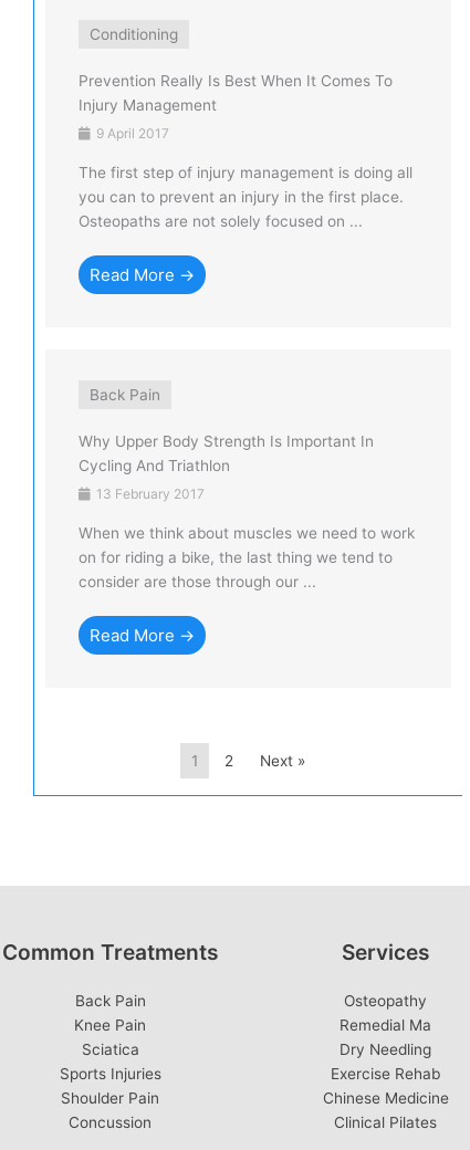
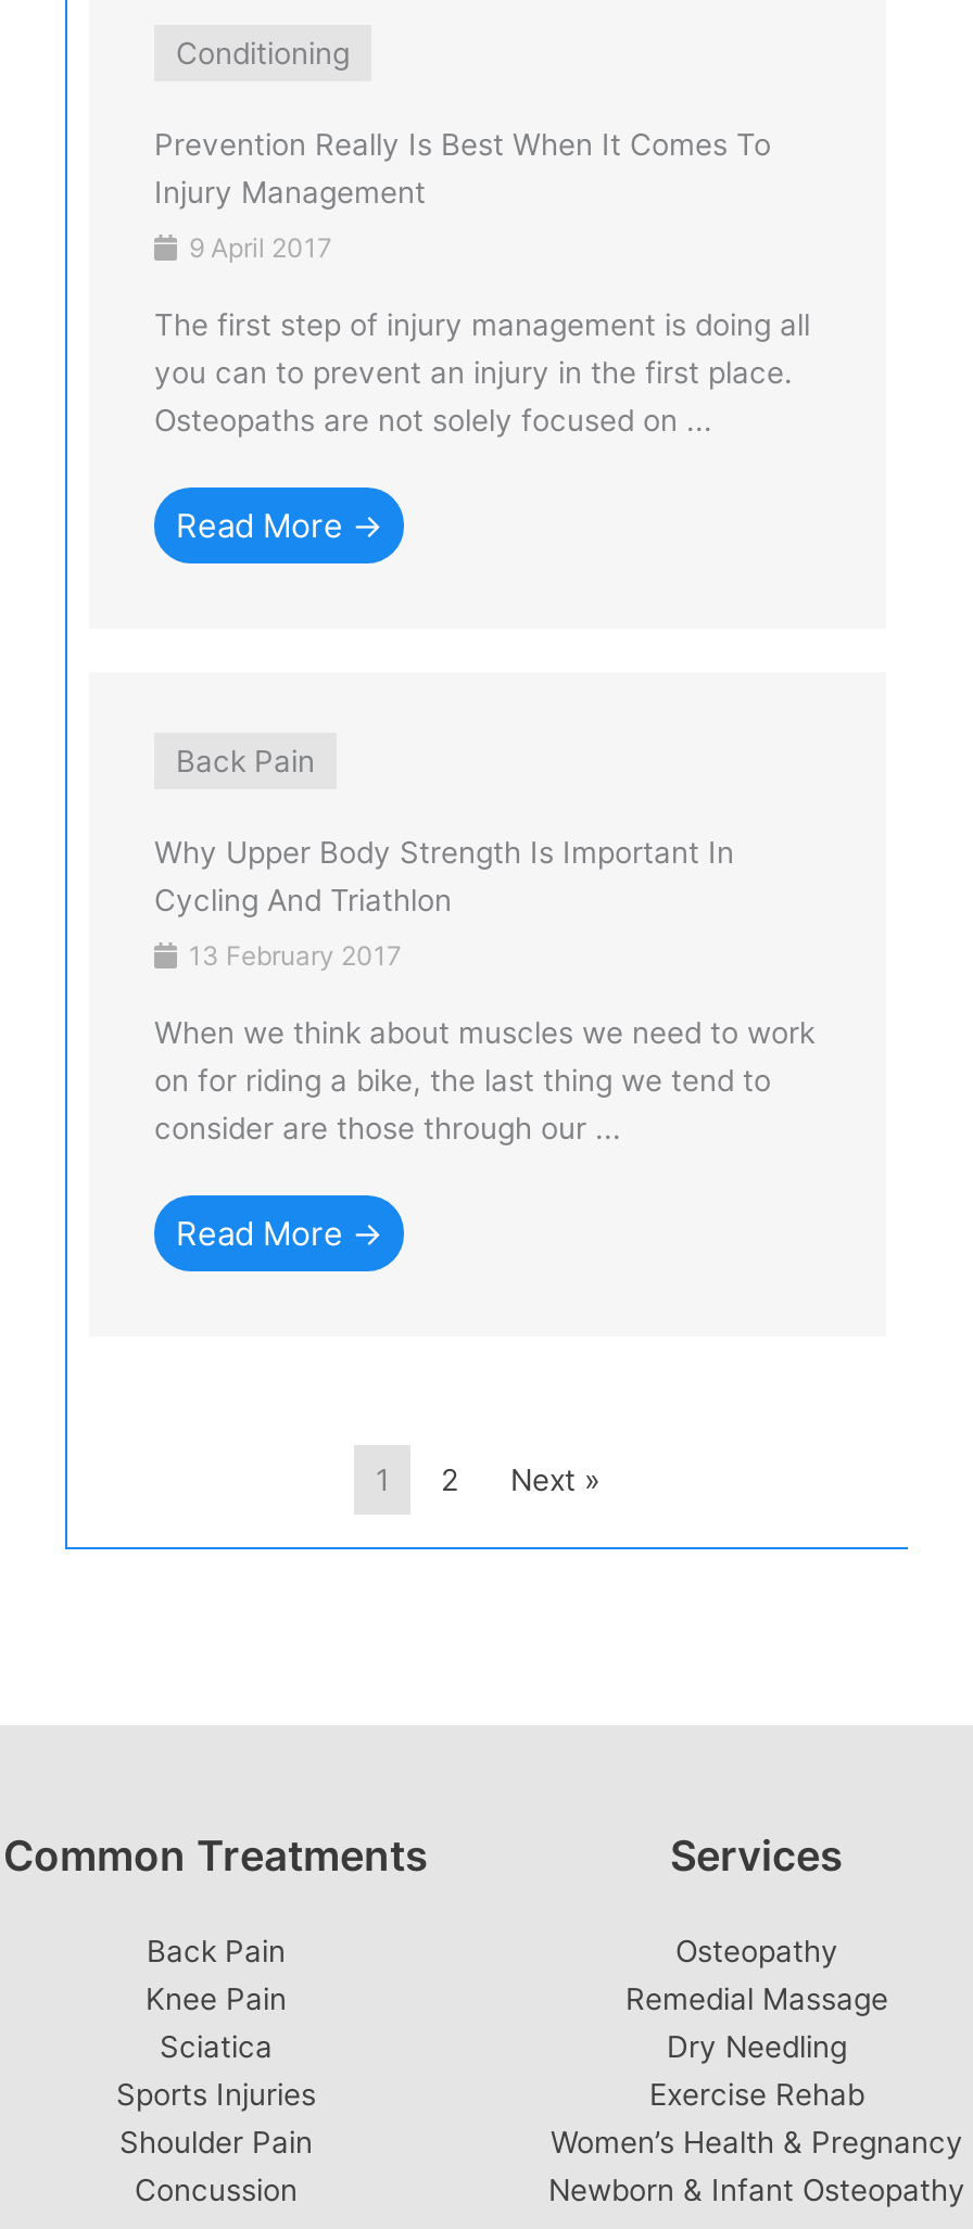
[340,1016,431,1034] Remedial Ma -> [625,1981,888,2016] Remedial Massage
[322,1089,448,1131] Chinese Medicine | Clinical Pilates -> [548,2125,965,2207] Women’s Health & Pregnancy | Newborn & Infant Osteopathy

